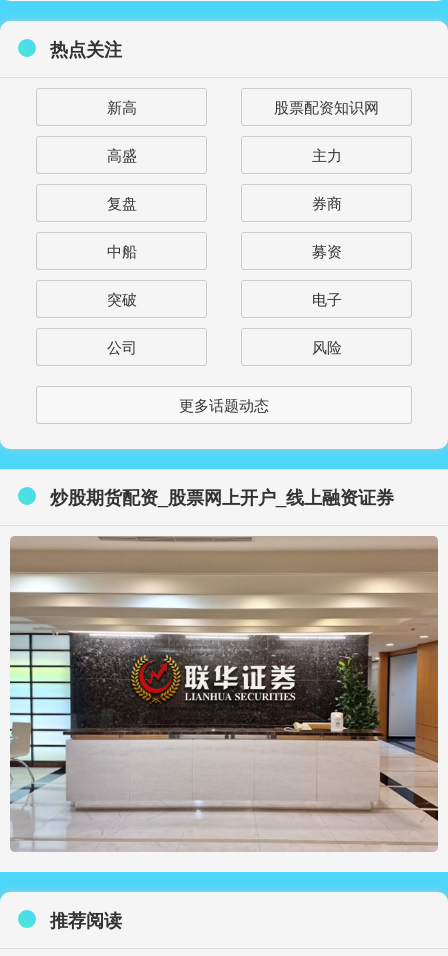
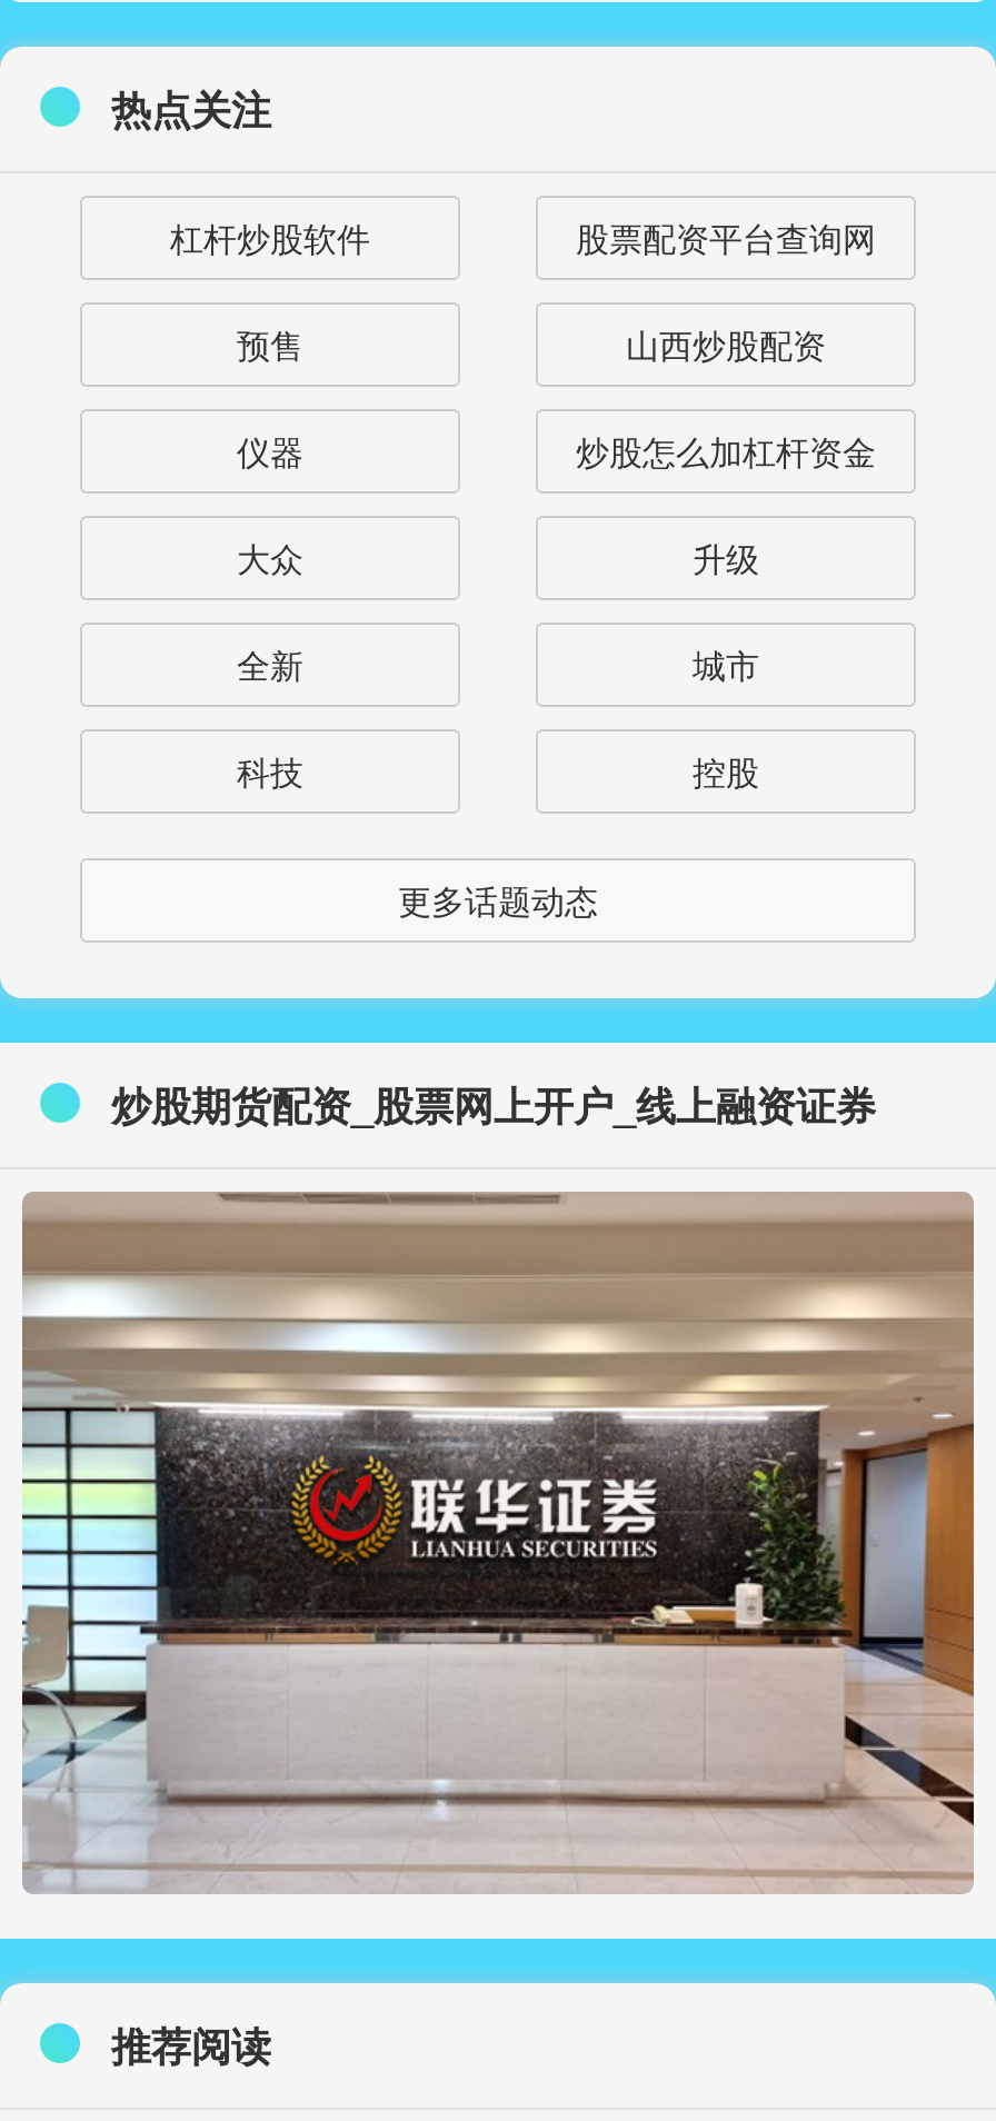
[106,96,379,117] 新高 | 股票配资知识网 -> [170,214,876,261] 杠杆炒股软件 | 股票配资平台查询网
[106,144,341,165] 高盛 | 主力 -> [237,321,826,368] 预售 | 山西炒股配资
[106,192,341,213] 复盘 | 券商 -> [237,428,876,474] 仪器 | 炒股怎么加杠杆资金
[106,240,341,261] 中船 | 募资 -> [237,534,759,581] 大众 | 升级
[106,288,341,309] 突破 | 电子 -> [237,641,759,688] 全新 | 城市
[106,336,341,357] 公司 | 风险 -> [237,748,759,794] 科技 | 控股

